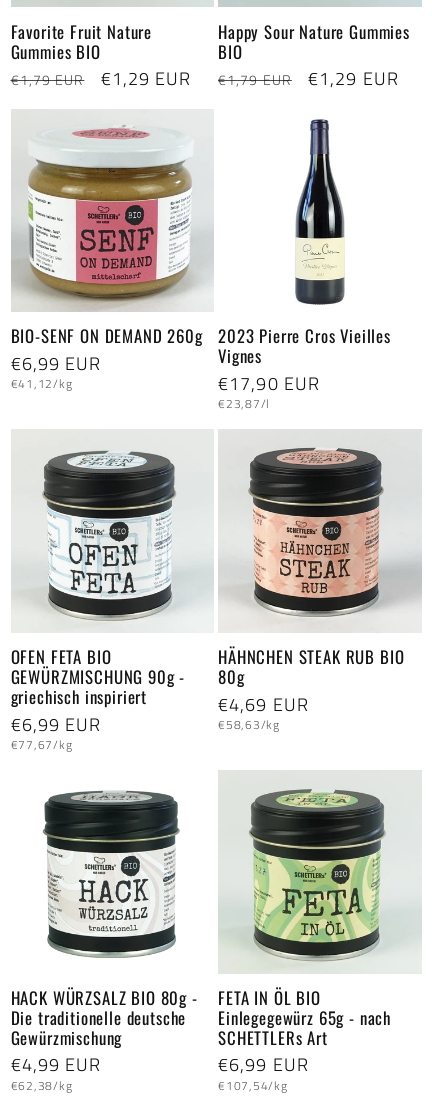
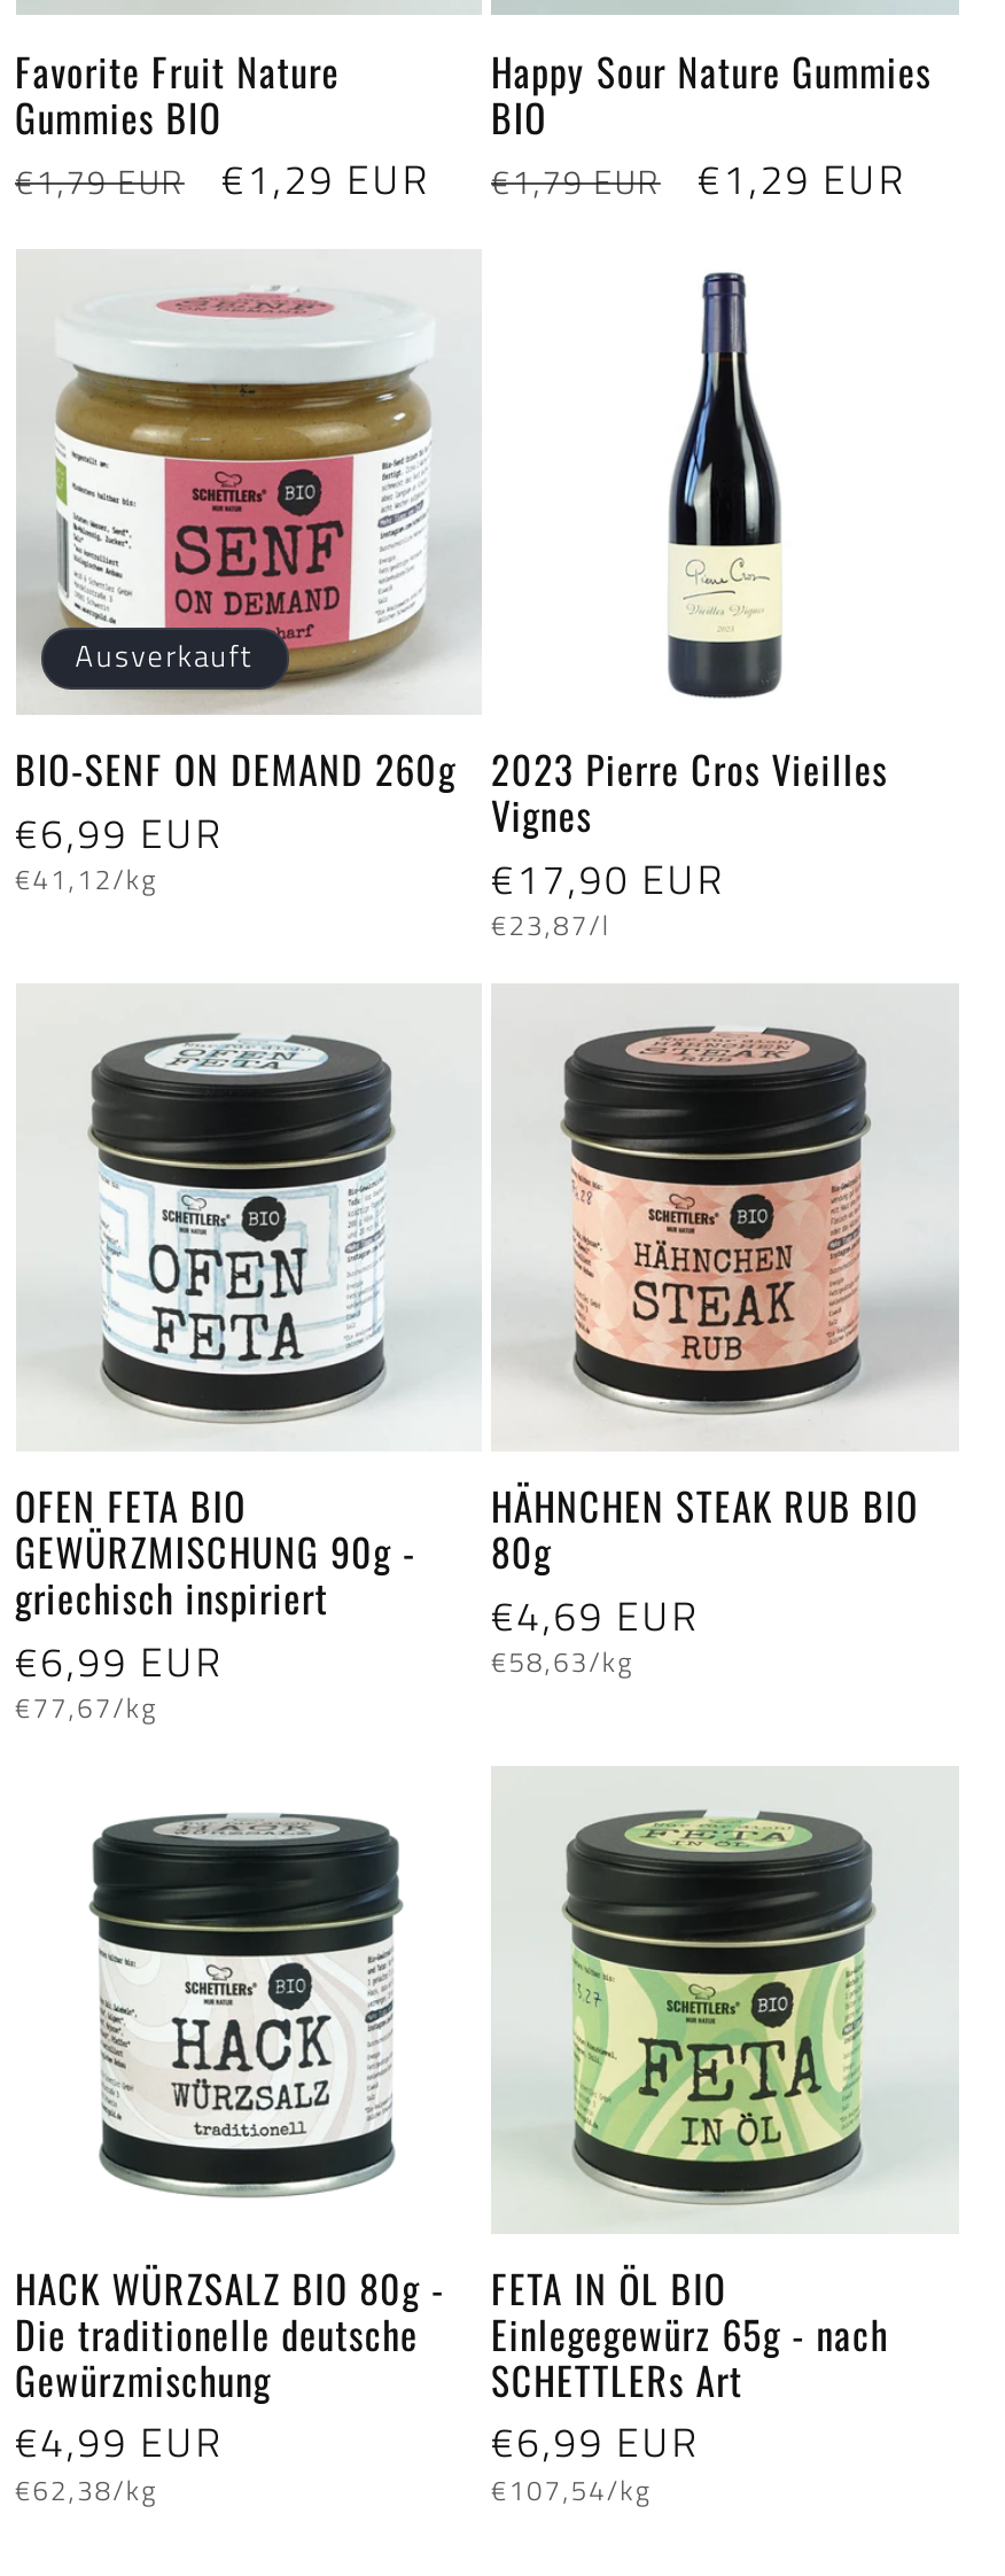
none -> [75,633,254,679] Ausverkauft

